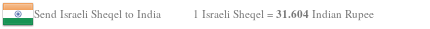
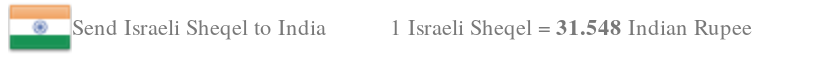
[193,5,374,22] 1 Israeli Sheqel = 31.604 Indian Rupee -> [390,9,752,43] 1 Israeli Sheqel = 31.548 Indian Rupee

